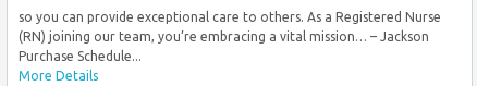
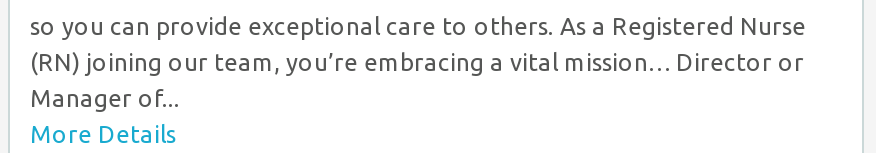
[19,29,429,63] (RN) joining our team, you’re embracing a vital mission… – Jackson | Purchase Schedule... -> [30,49,804,111] (RN) joining our team, you’re embracing a vital mission… Director or | Manager of...

